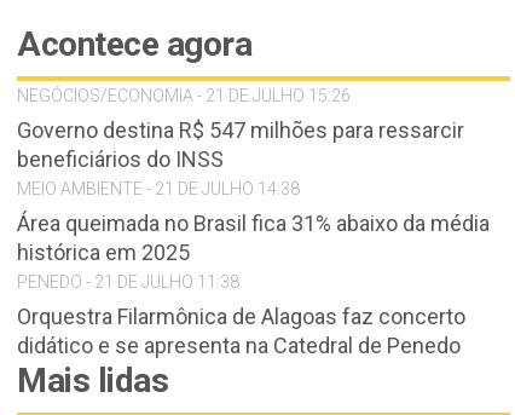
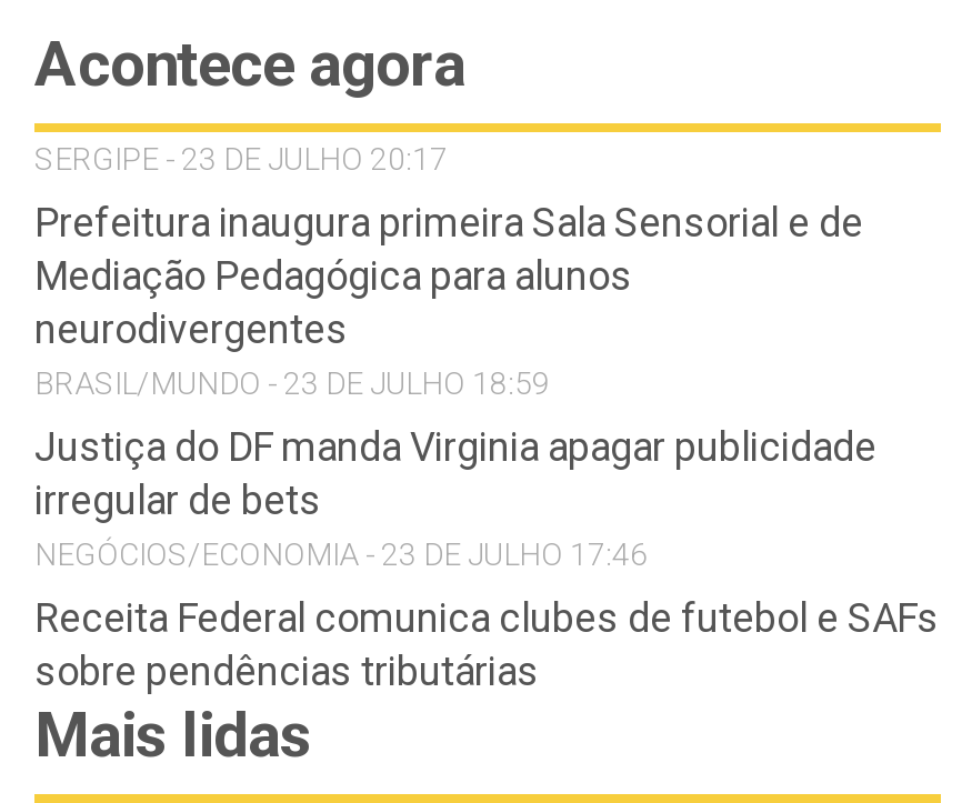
[17,86,351,105] NEGÓCIOS/ECONOMIA - 21 DE JULHO 15:26 -> [34,141,448,177] SERGIPE - 23 DE JULHO 20:17
[17,117,464,198] Governo destina R$ 547 milhões para ressarcir | beneficiários do INSS | MEIO AMBIENTE - 21 DE JULHO 14:38 -> [34,199,863,401] Prefeitura inaugura primeira Sala Sensorial e de | Mediação Pedagógica para alunos | neurodivergentes | BRASIL/MUNDO - 23 DE JULHO 18:59
[17,211,490,292] Área queimada no Brasil fica 31% abaixo da média | histórica em 2025 | PENEDO - 21 DE JULHO 11:38 -> [34,423,876,572] Justiça do DF manda Virginia apagar publicidade | irregular de bets | NEGÓCIOS/ECONOMIA - 23 DE JULHO 17:46
[17,304,465,358] Orquestra Filarmônica de Alagoas faz concerto | didático e se apresenta na Catedral de Penedo -> [34,594,939,694] Receita Federal comunica clubes de futebol e SAFs | sobre pendências tributárias

